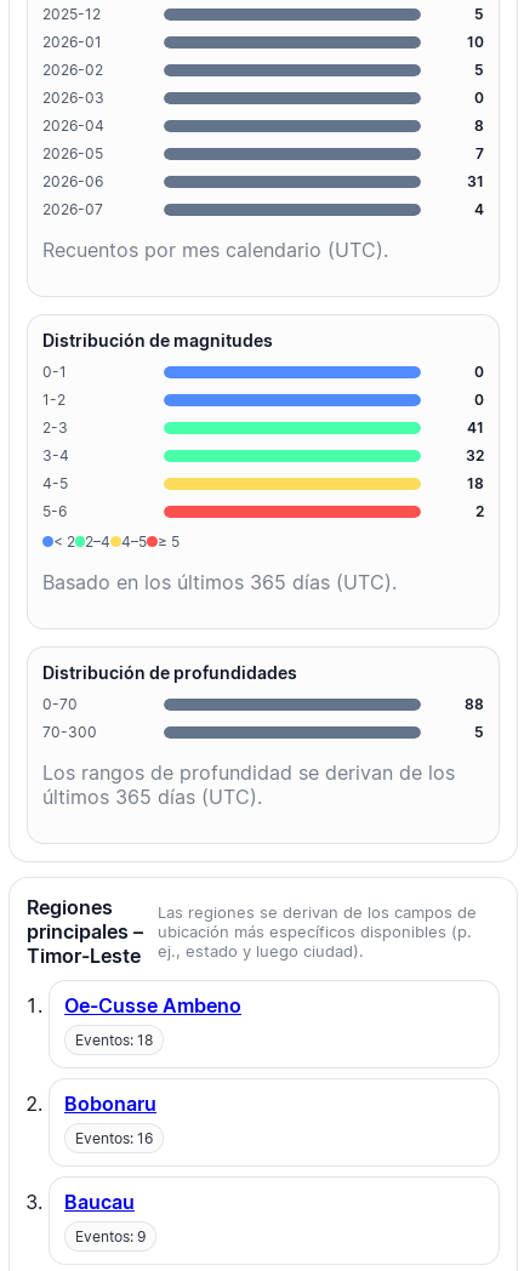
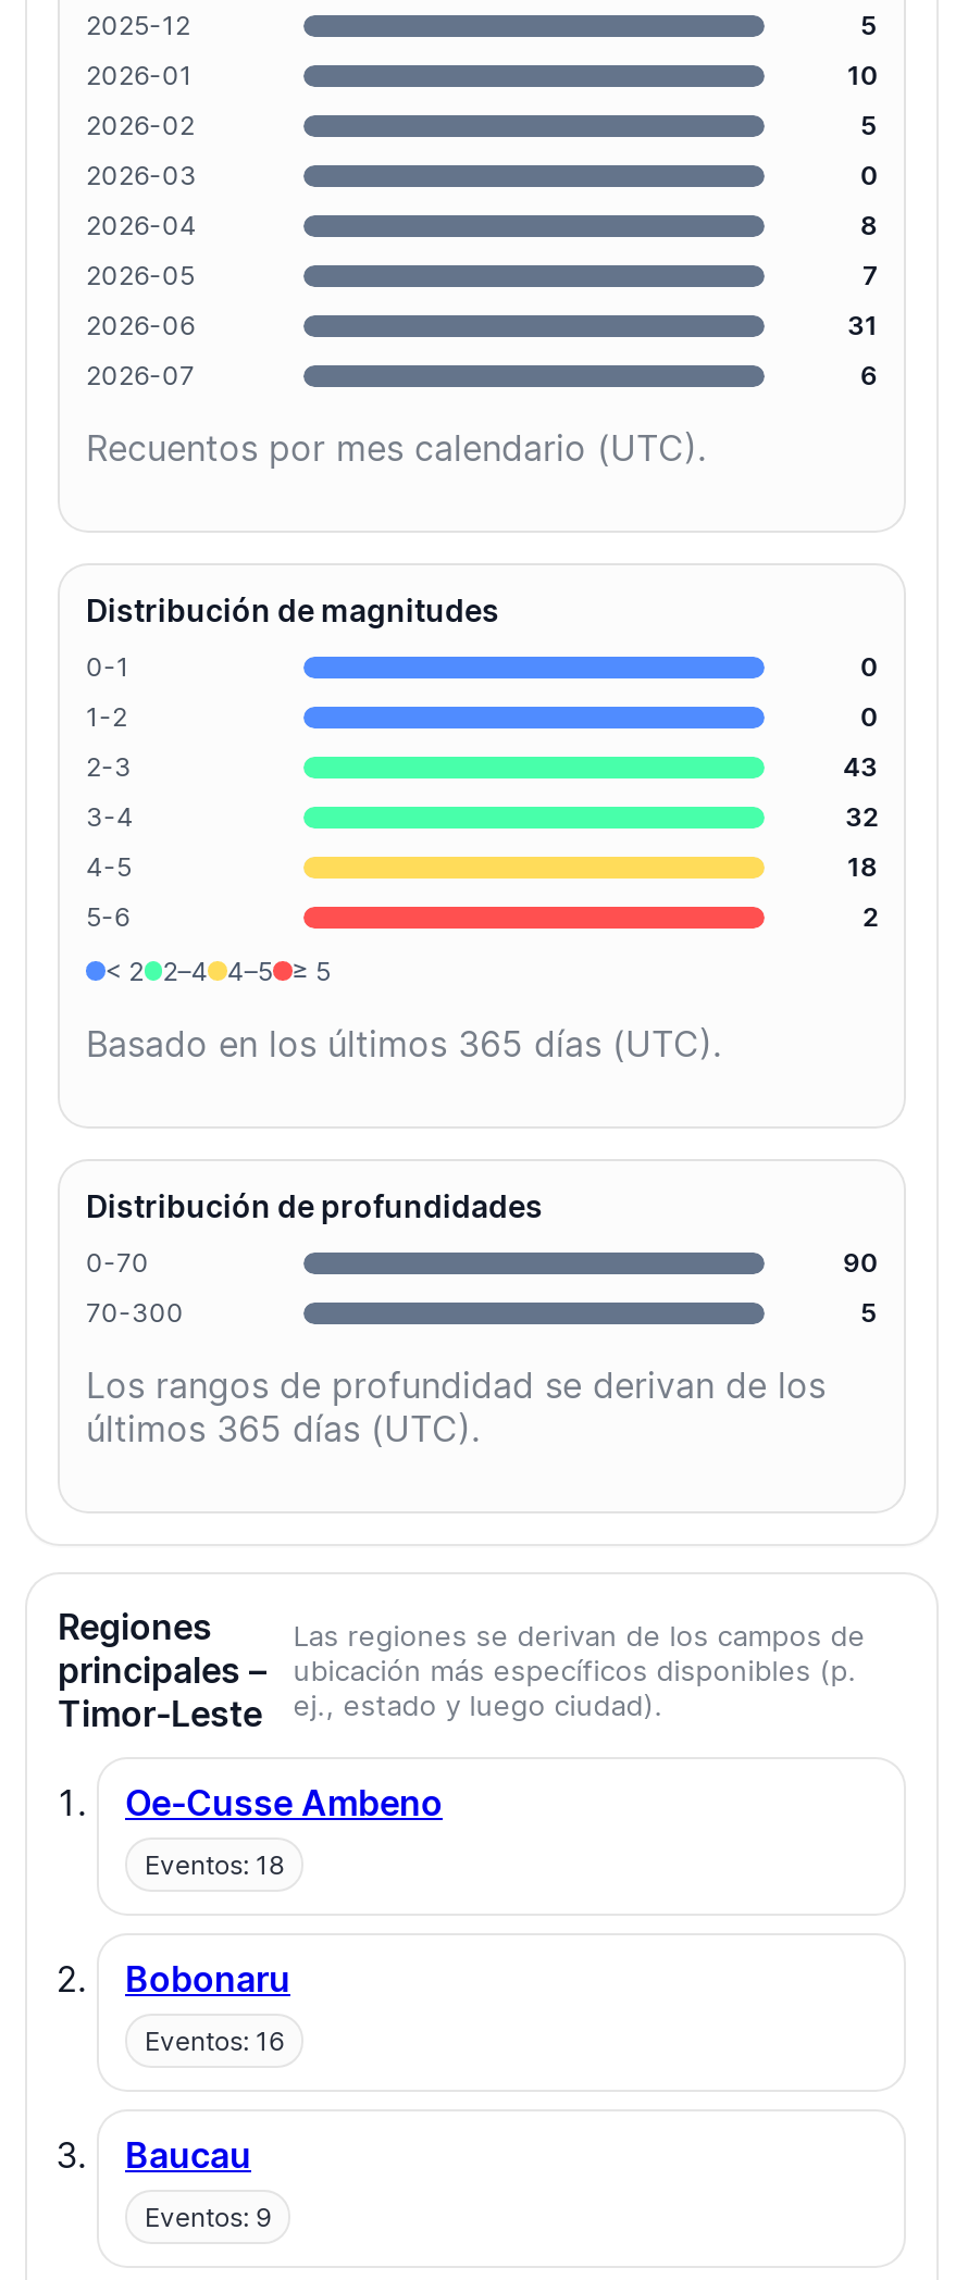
[474,200,484,218] 4 -> [860,359,878,392] 6
[467,419,484,437] 41 -> [843,750,878,783] 43
[465,695,484,713] 88 -> [843,1246,878,1279] 90

